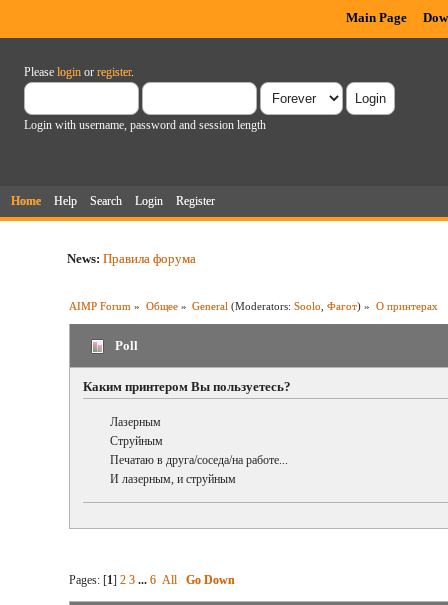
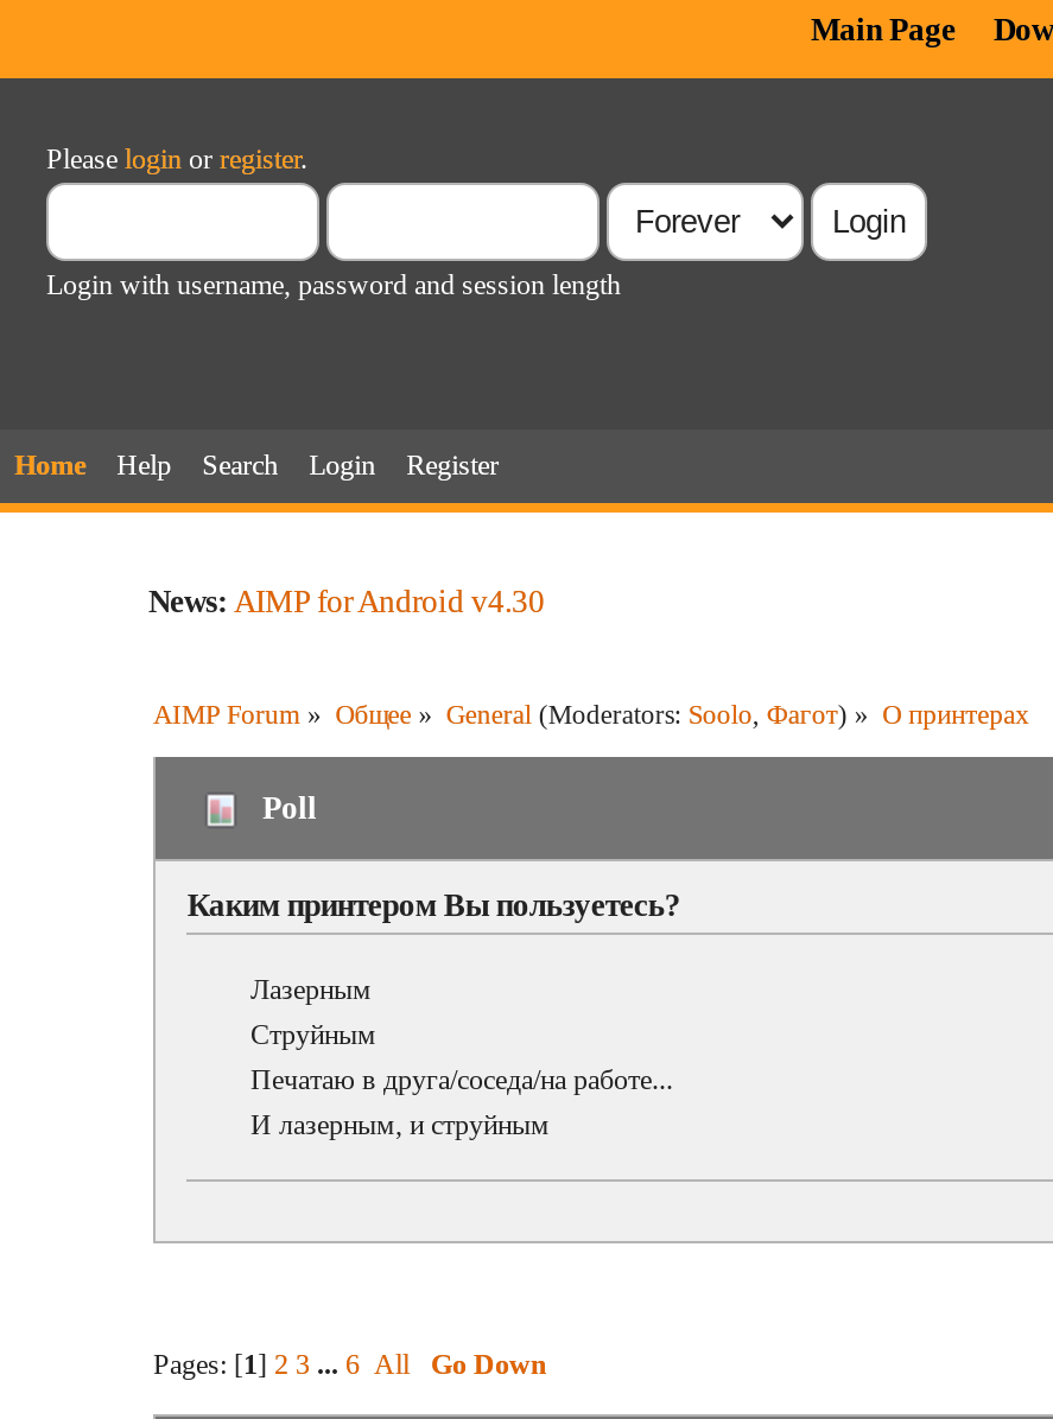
[67,251,196,266] News: Правила форума -> [148,584,545,619] News: AIMP for Android v4.30

